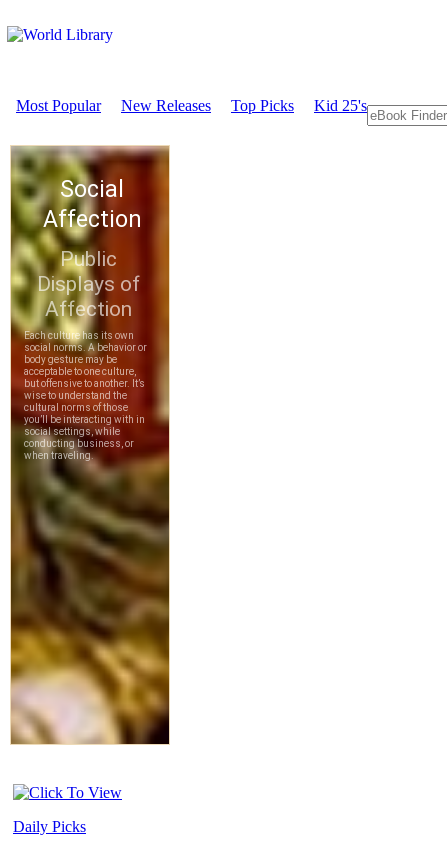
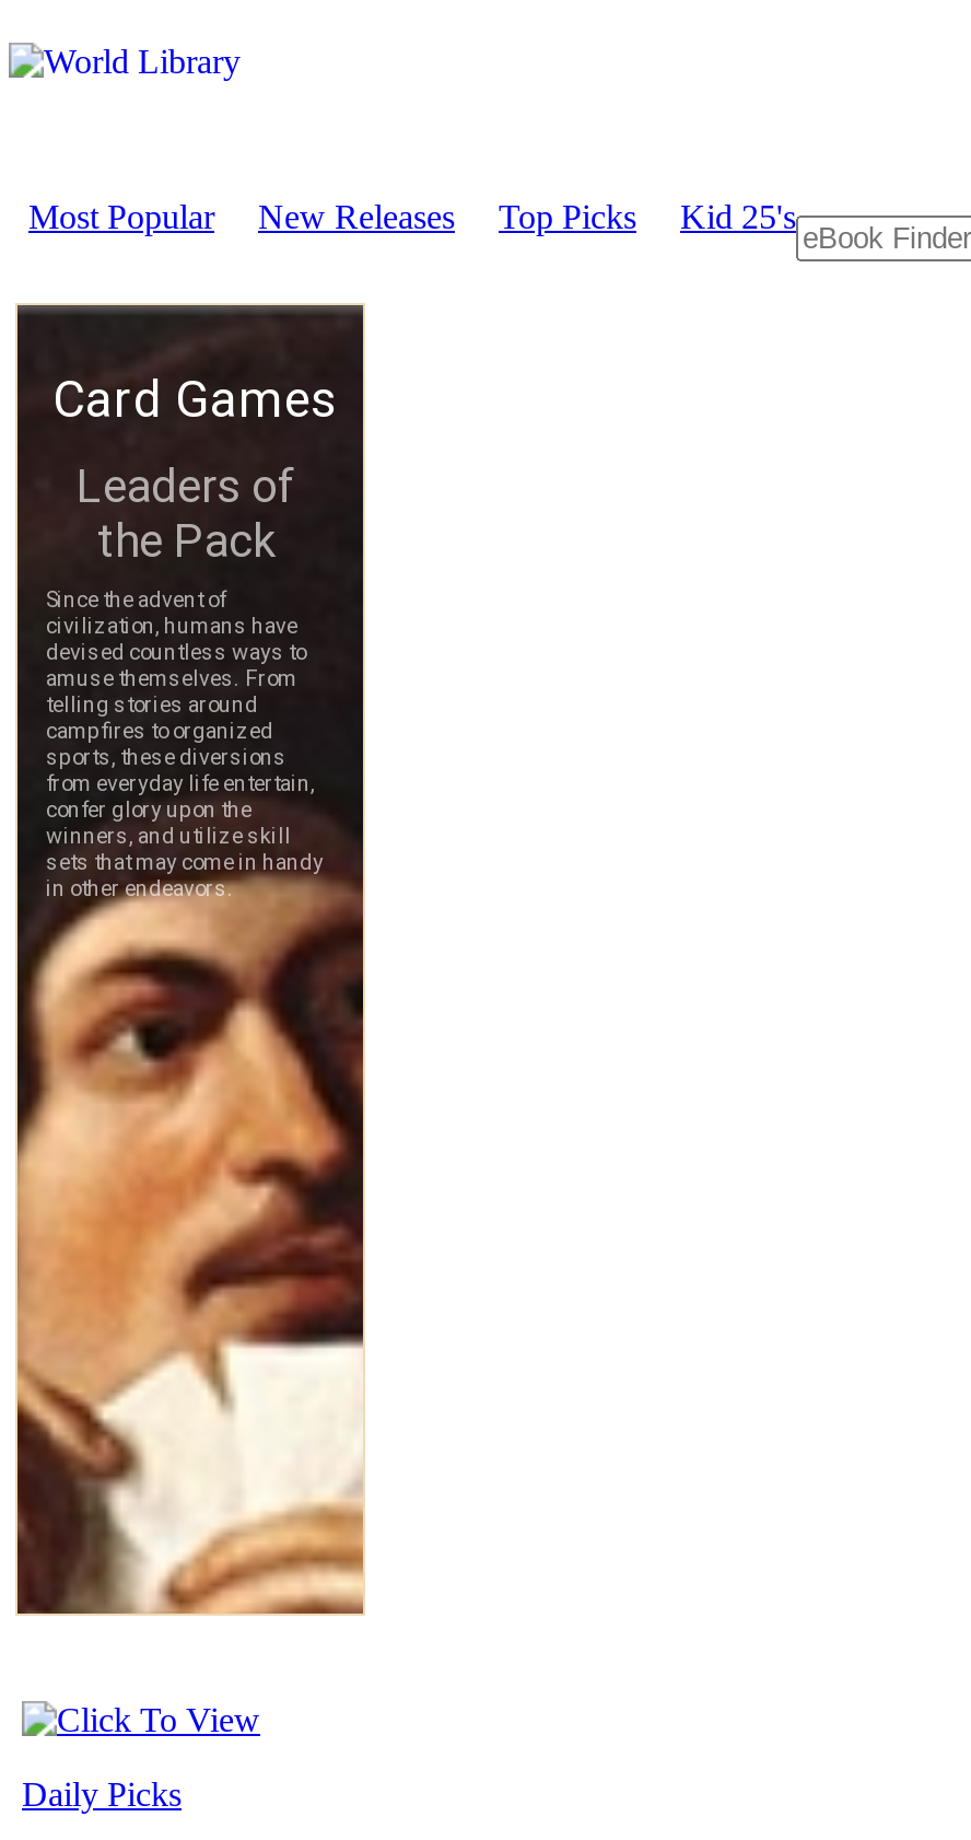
[10,145,170,745] [image] -> [15,303,365,1616] [image]

